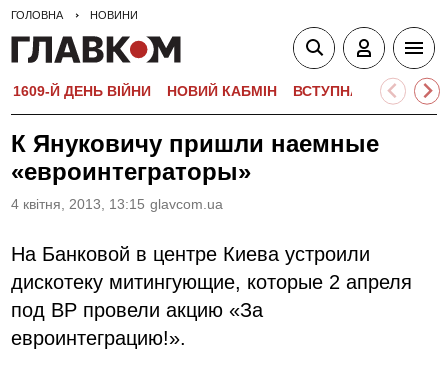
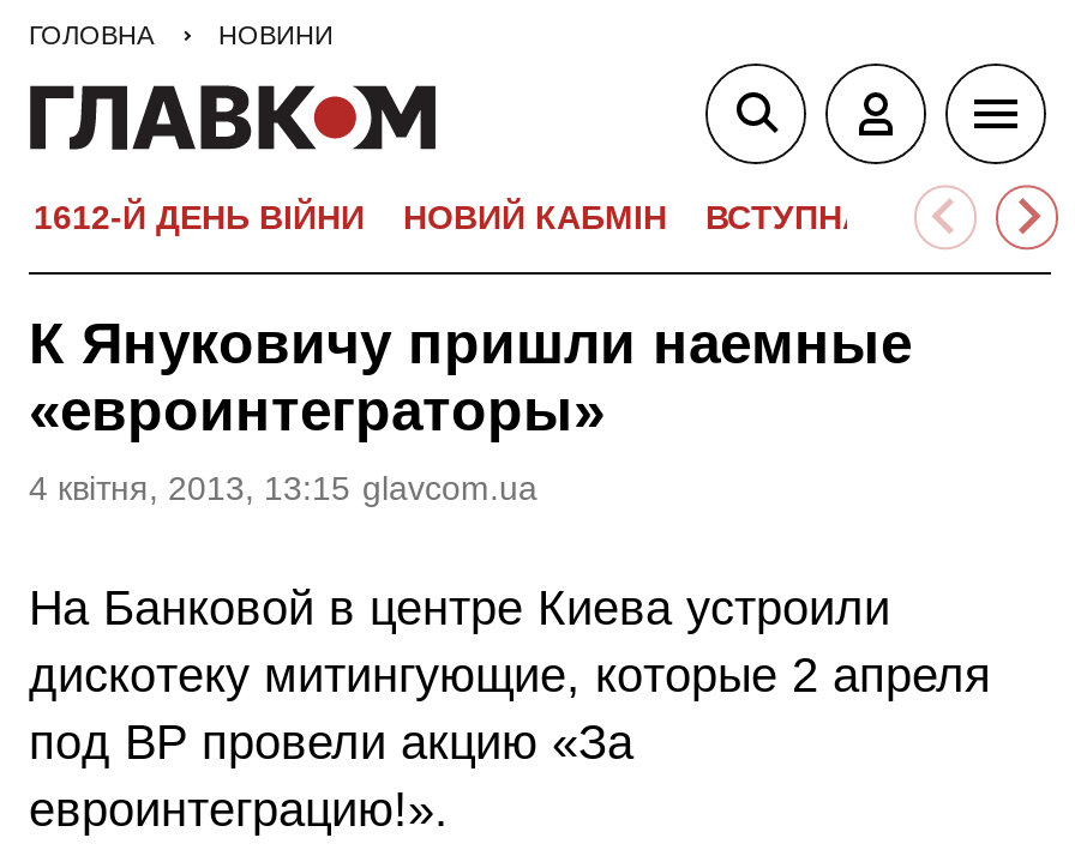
[13,83,151,99] 1609-Й ДЕНЬ ВІЙНИ -> [34,198,365,236] 1612-Й ДЕНЬ ВІЙНИ

